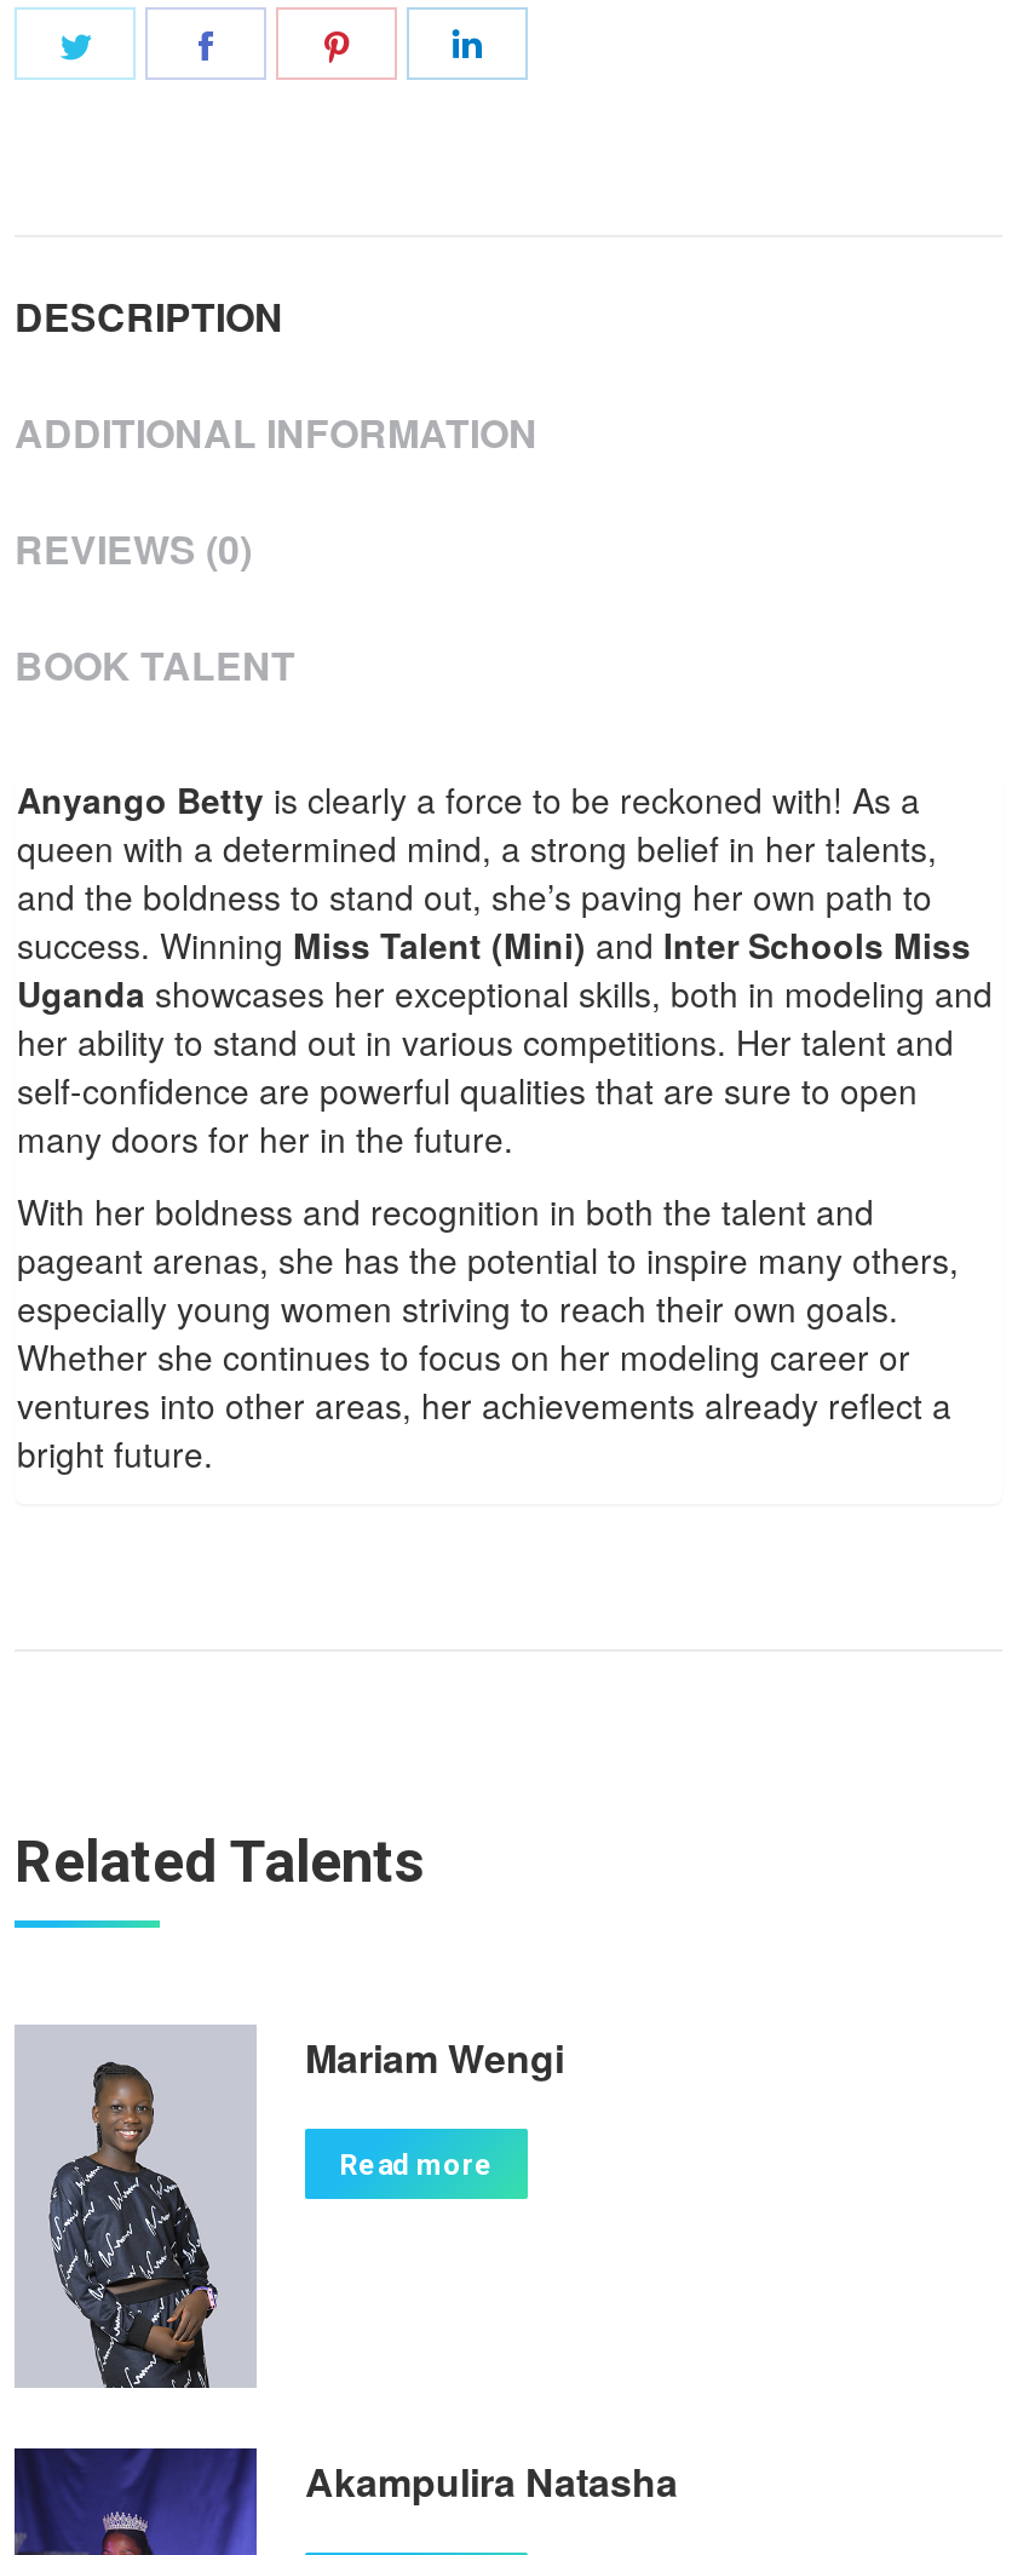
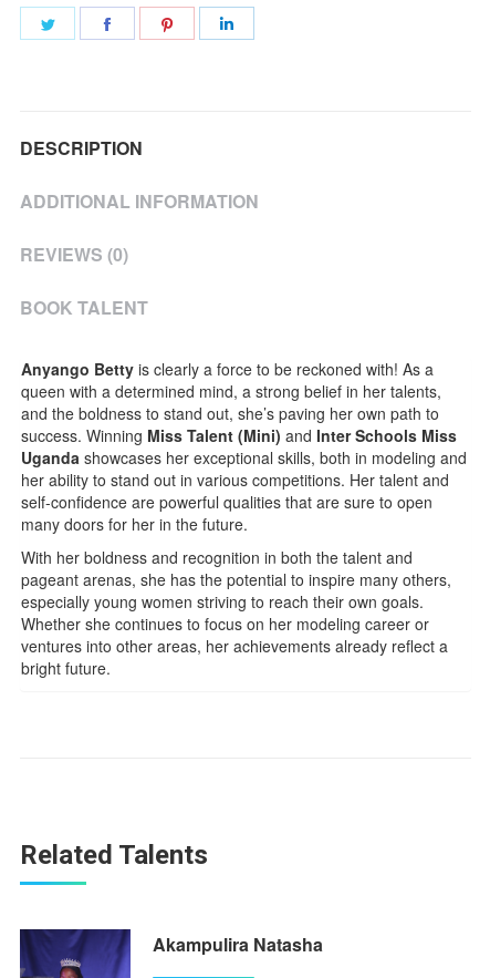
[15,2025,564,2390] [image] | Mariam Wengi | Read more -> none

